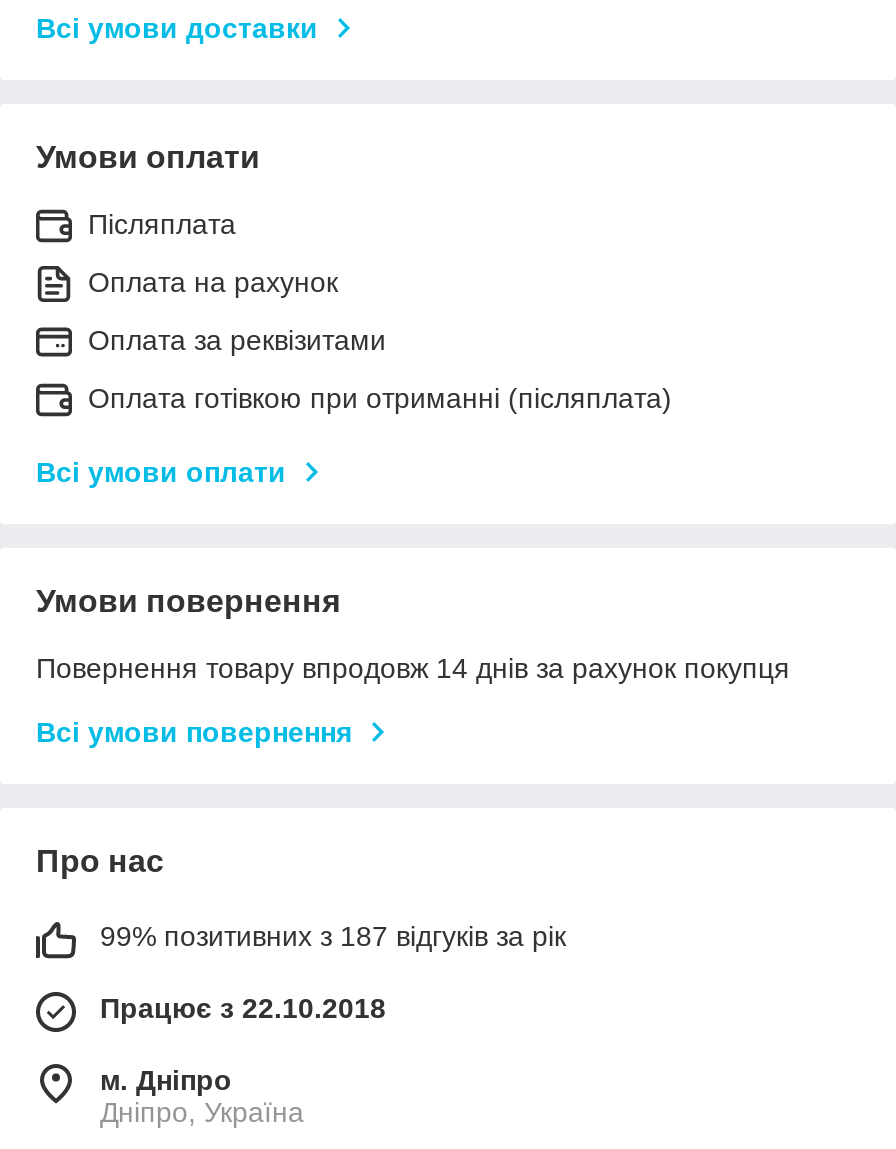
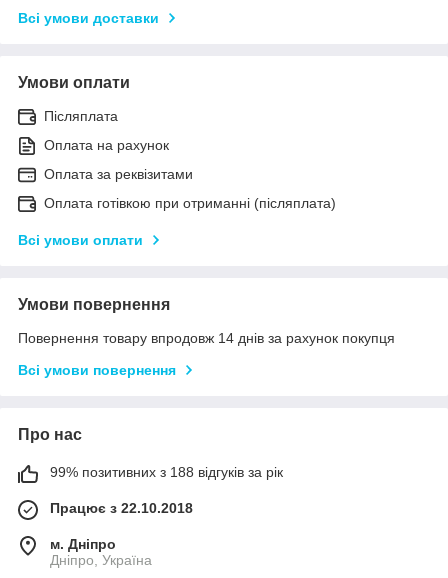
[100,920,566,952] 99% позитивних з 187 відгуків за рік -> [50,464,283,480] 99% позитивних з 188 відгуків за рік

